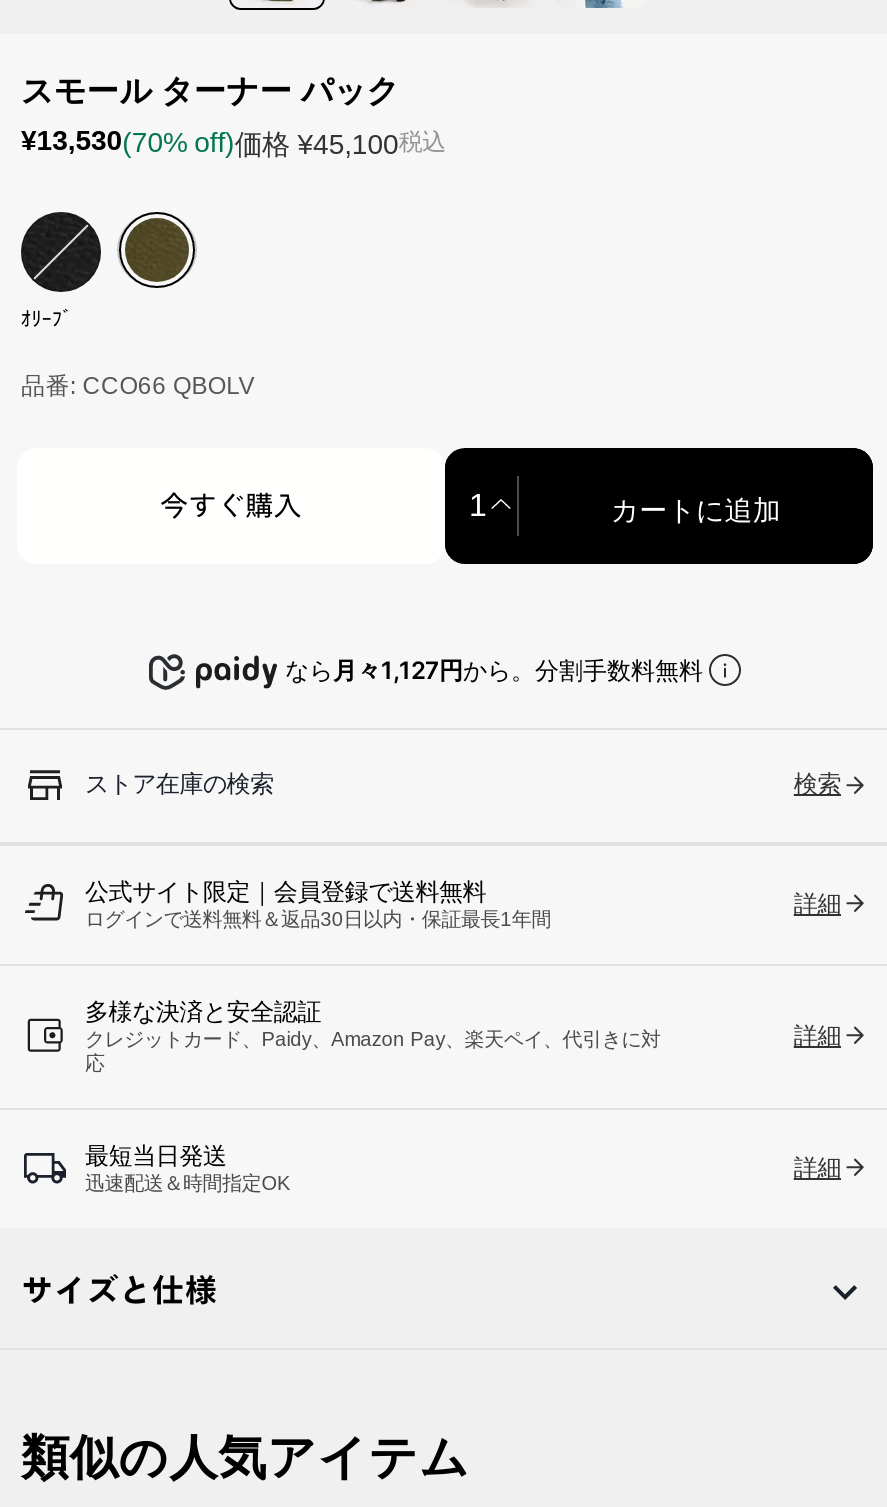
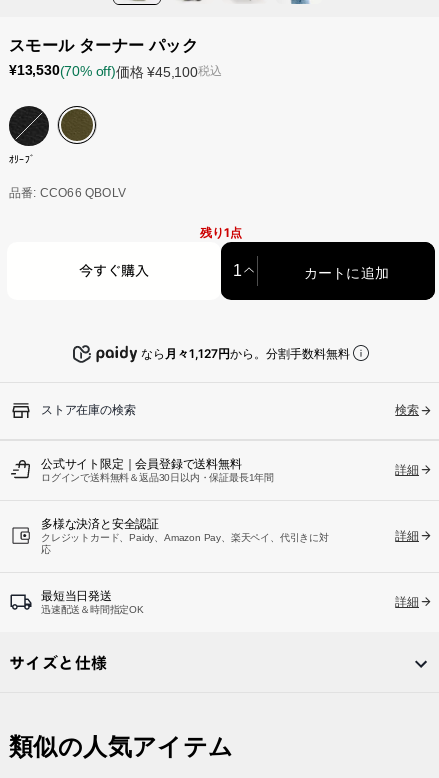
none -> [200,225,242,240] 残り1点

